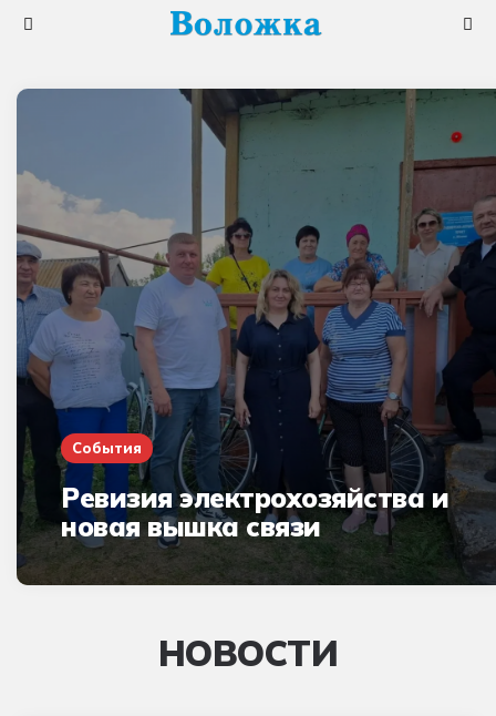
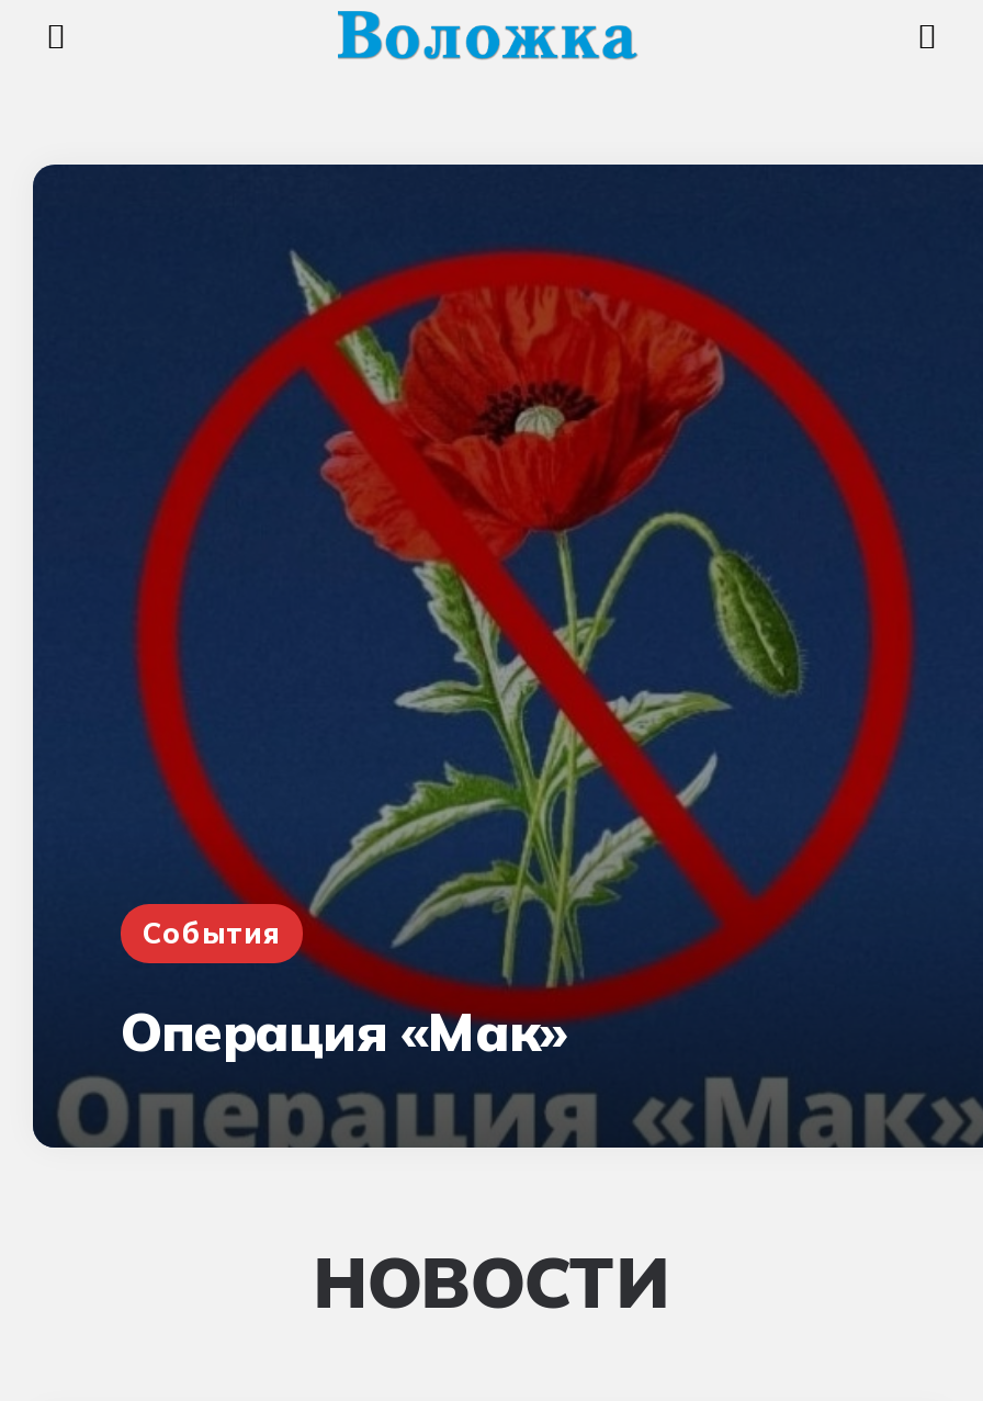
[17,89,493,584] [image] | Ревизия электрохозяйства и | новая вышка связи -> [33,165,976,1148] [image] | Операция «Мак»
moved [72,439,142,457] -> [143,915,281,950]: События

